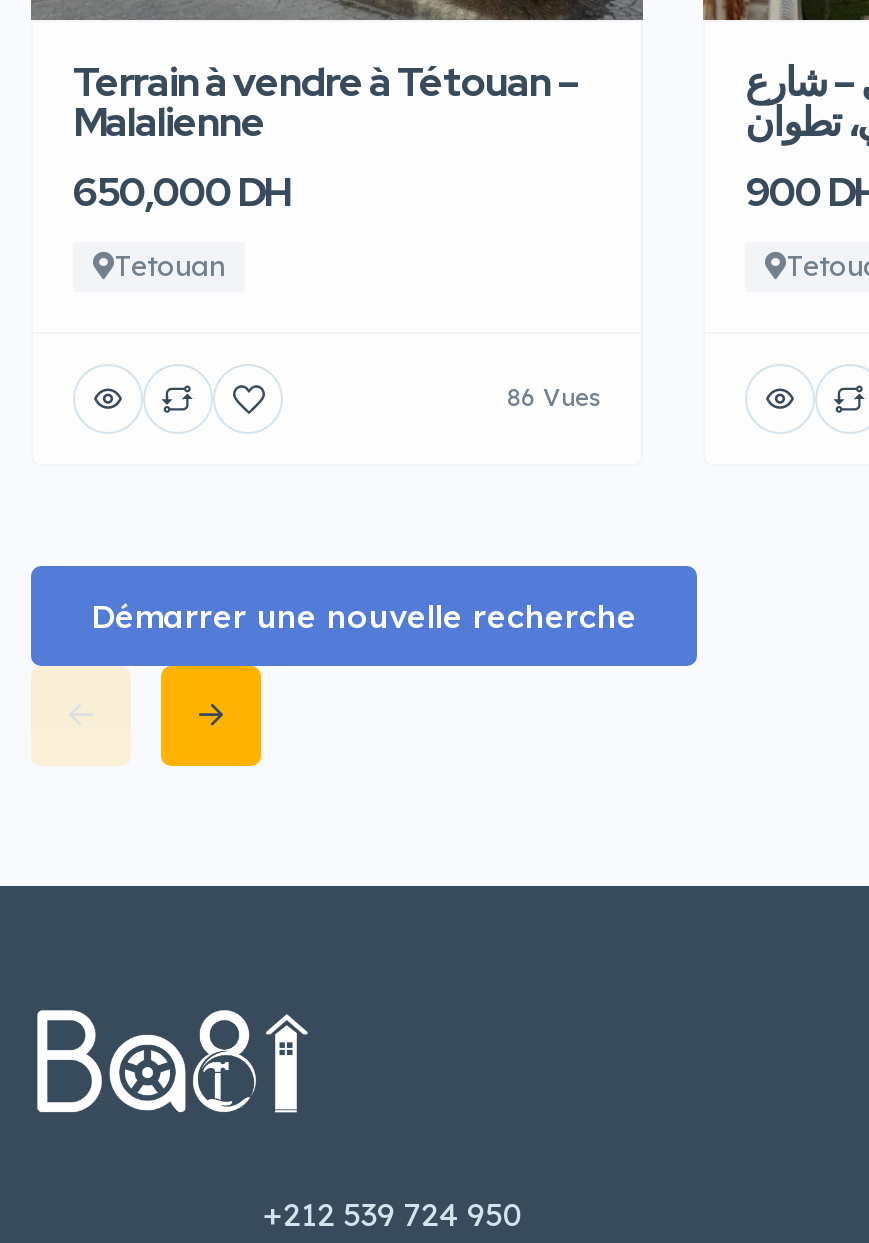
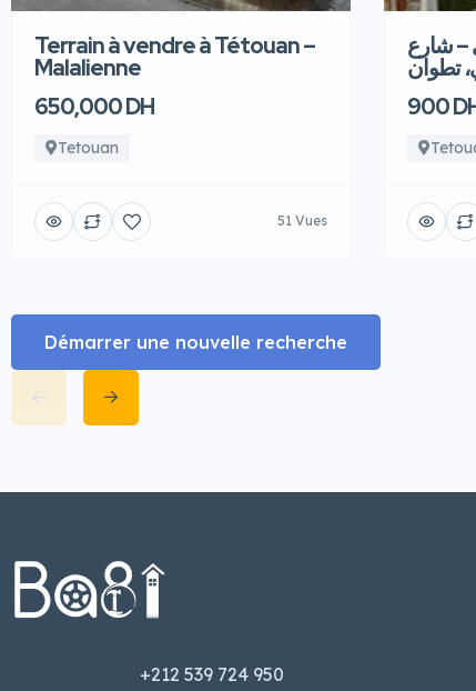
[507,383,601,413] 86 Vues -> [277,213,327,229] 51 Vues

